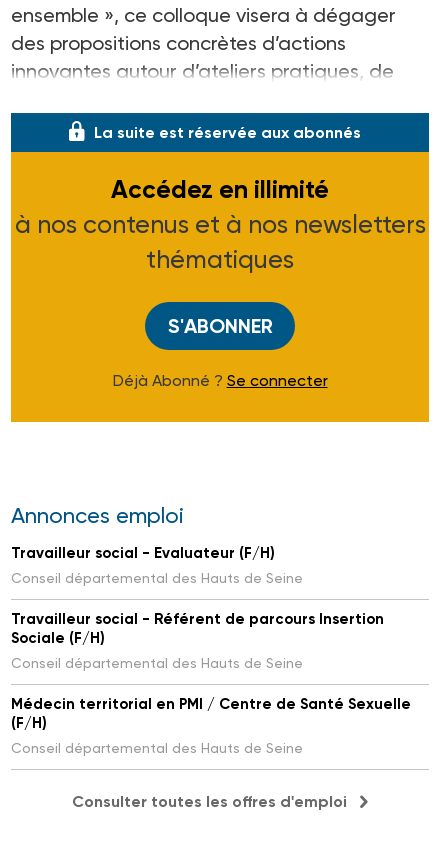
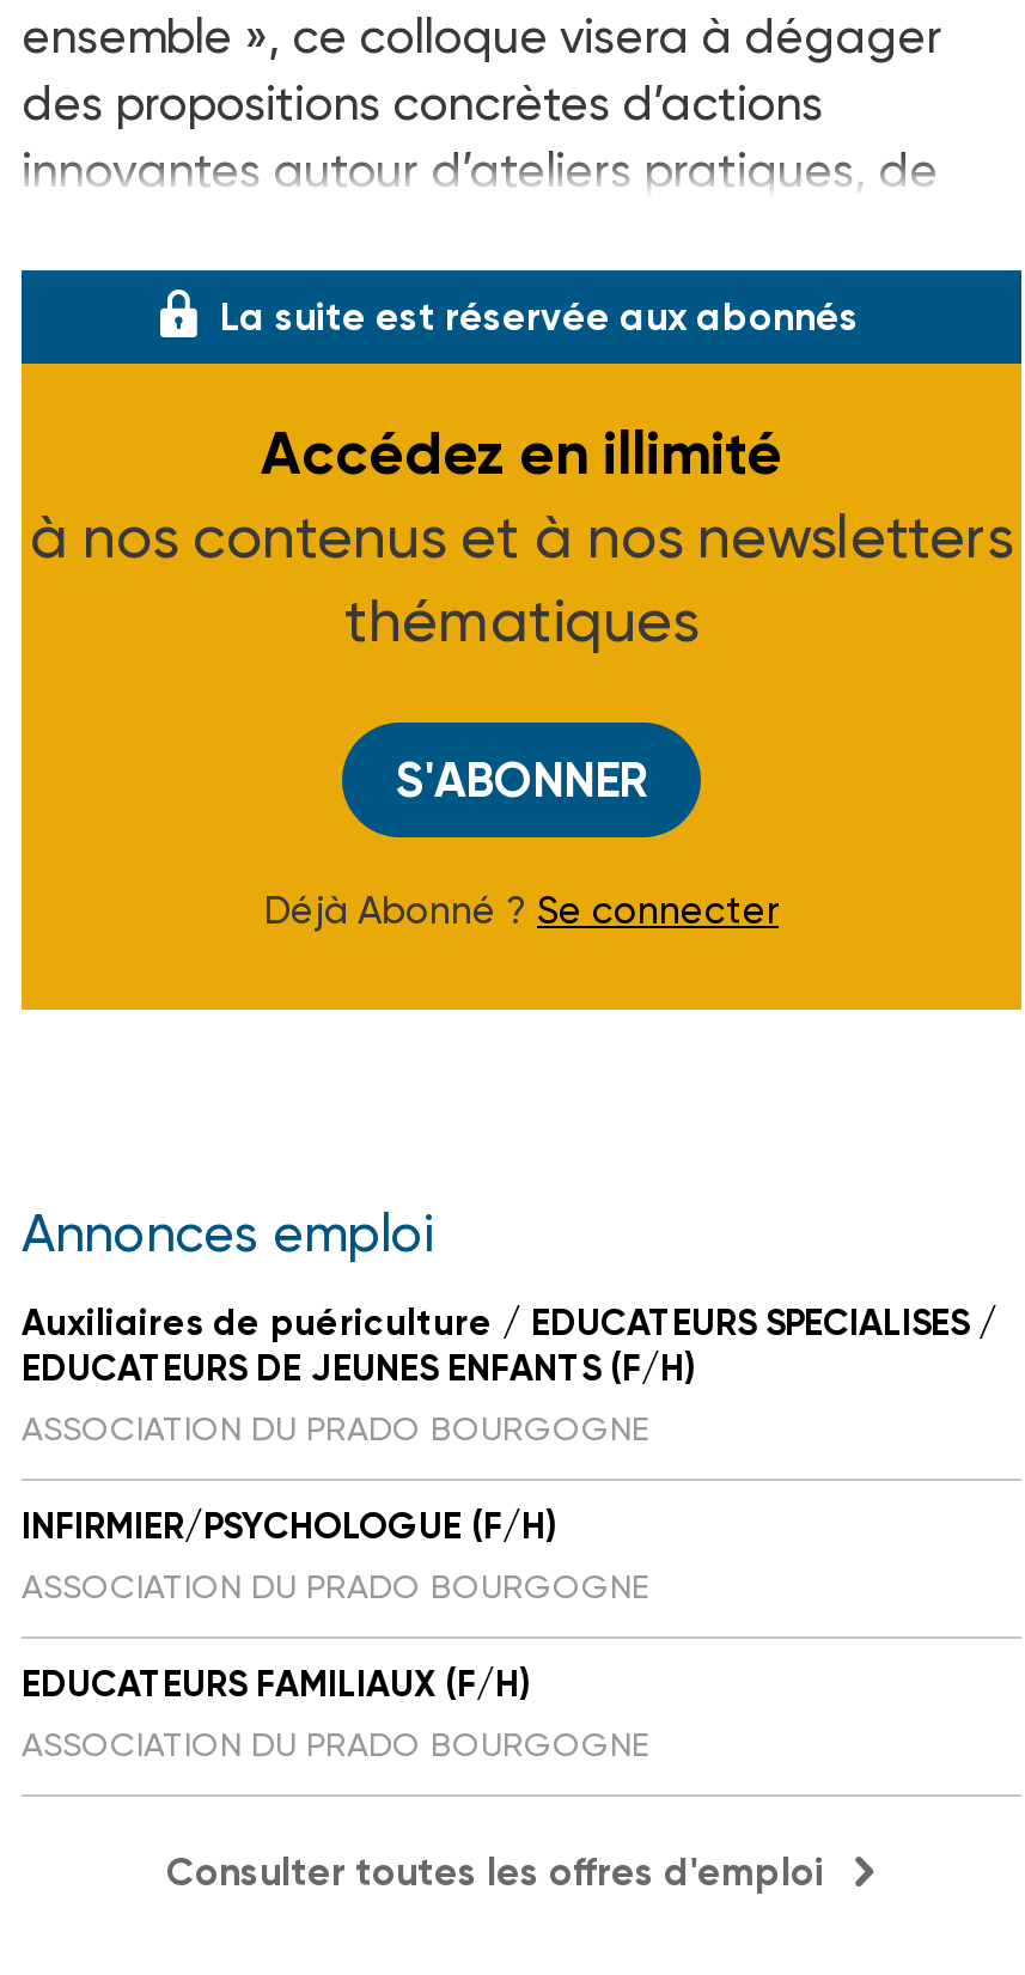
[11,544,303,586] Travailleur social - Evaluateur (F/H) | Conseil départemental des Hauts de Seine -> [22,1302,997,1447] Auxiliaires de puériculture / EDUCATEURS SPECIALISES / | EDUCATEURS DE JEUNES ENFANTS (F/H) | ASSOCIATION DU PRADO BOURGOGNE
[11,610,384,671] Travailleur social - Référent de parcours Insertion | Sociale (F/H) | Conseil départemental des Hauts de Seine -> [22,1505,648,1605] INFIRMIER/PSYCHOLOGUE (F/H) | ASSOCIATION DU PRADO BOURGOGNE
[11,695,411,756] Médecin territorial en PMI / Centre de Santé Sexuelle | (F/H) | Conseil départemental des Hauts de Seine -> [22,1663,648,1763] EDUCATEURS FAMILIAUX (F/H) | ASSOCIATION DU PRADO BOURGOGNE

